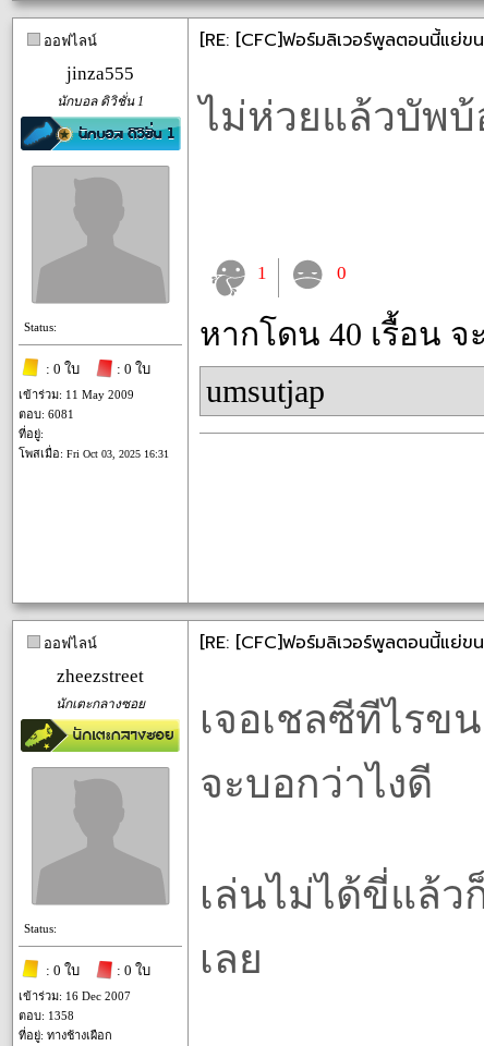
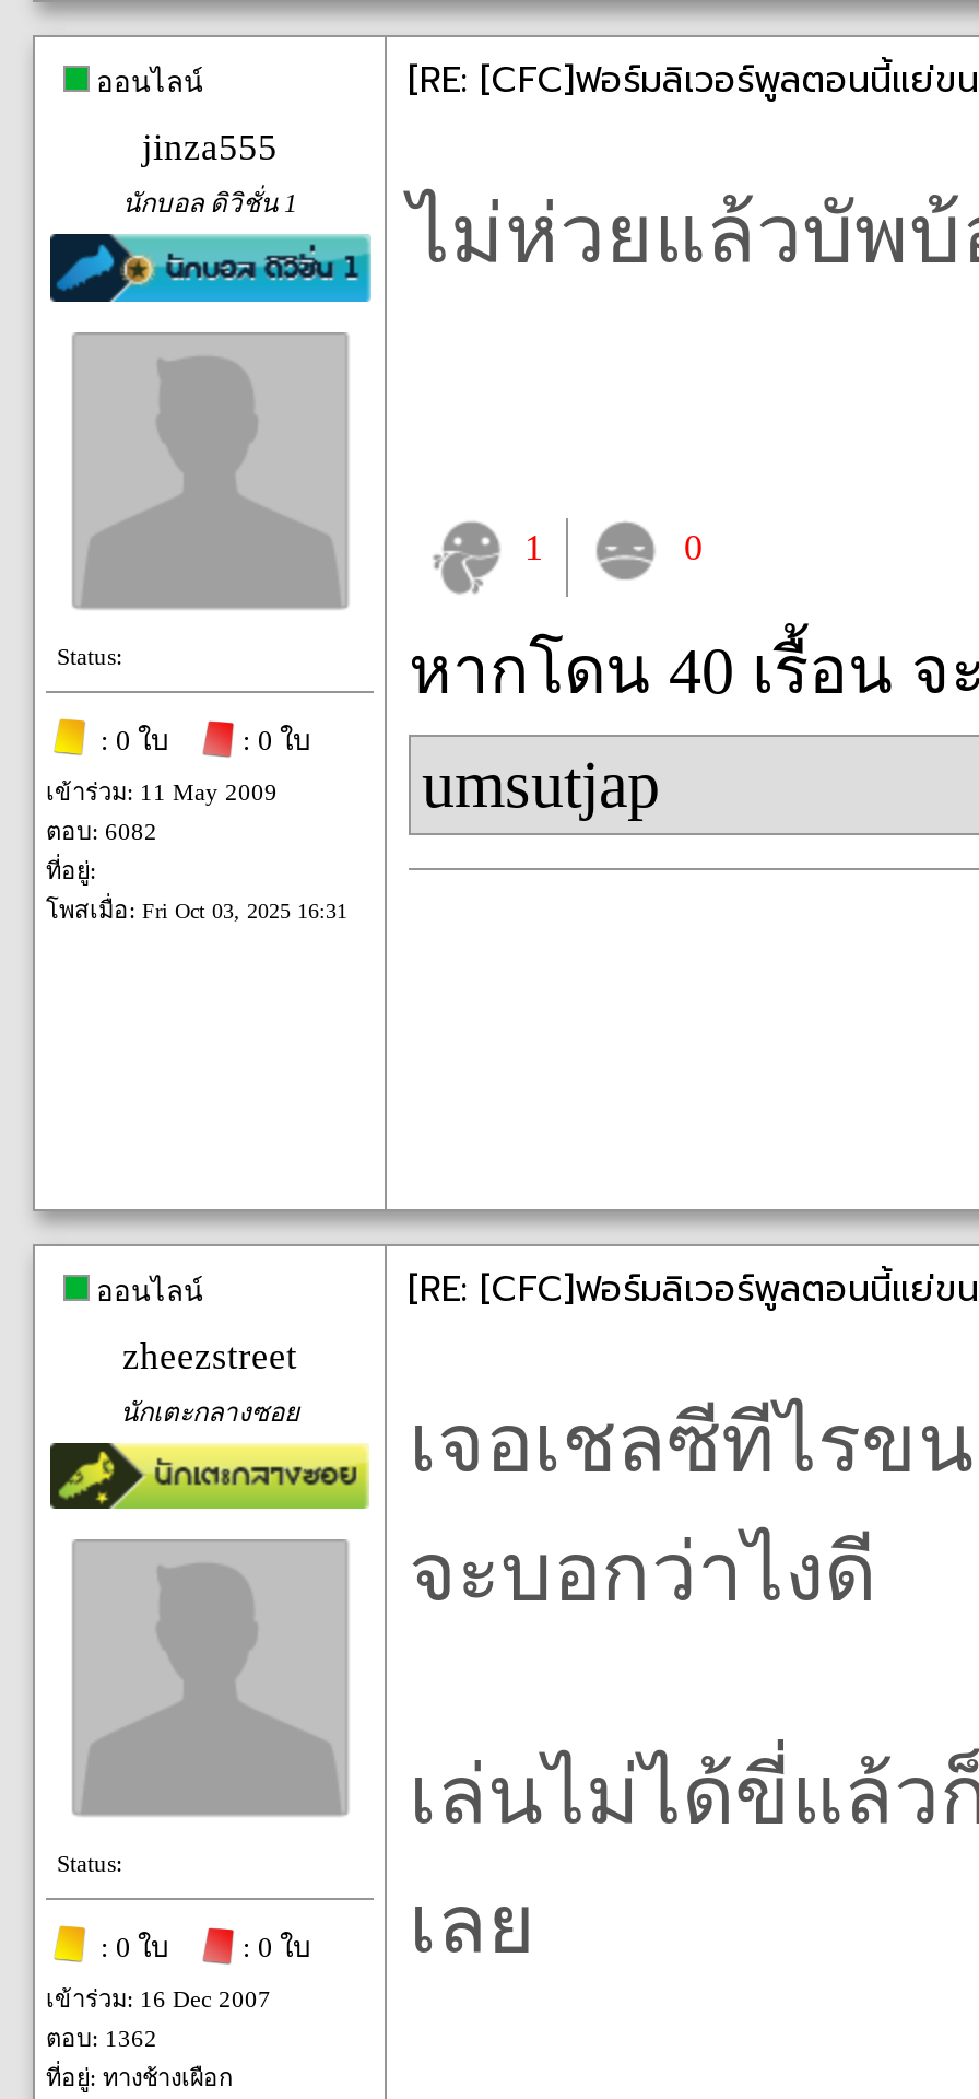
[44,32,97,49] ออฟไลน์ -> [96,65,203,98] ออนไลน์
[19,407,74,420] ตอบ: 6081 -> [46,817,157,843] ตอบ: 6082
[44,635,97,651] ออฟไลน์ -> [96,1274,203,1307] ออนไลน์
[19,1009,74,1022] ตอบ: 1358 -> [46,2024,157,2050] ตอบ: 1362

